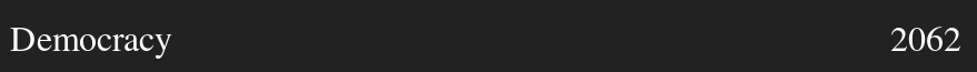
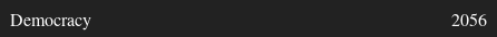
[890,13,961,59] 2062 -> [451,7,487,30] 2056

